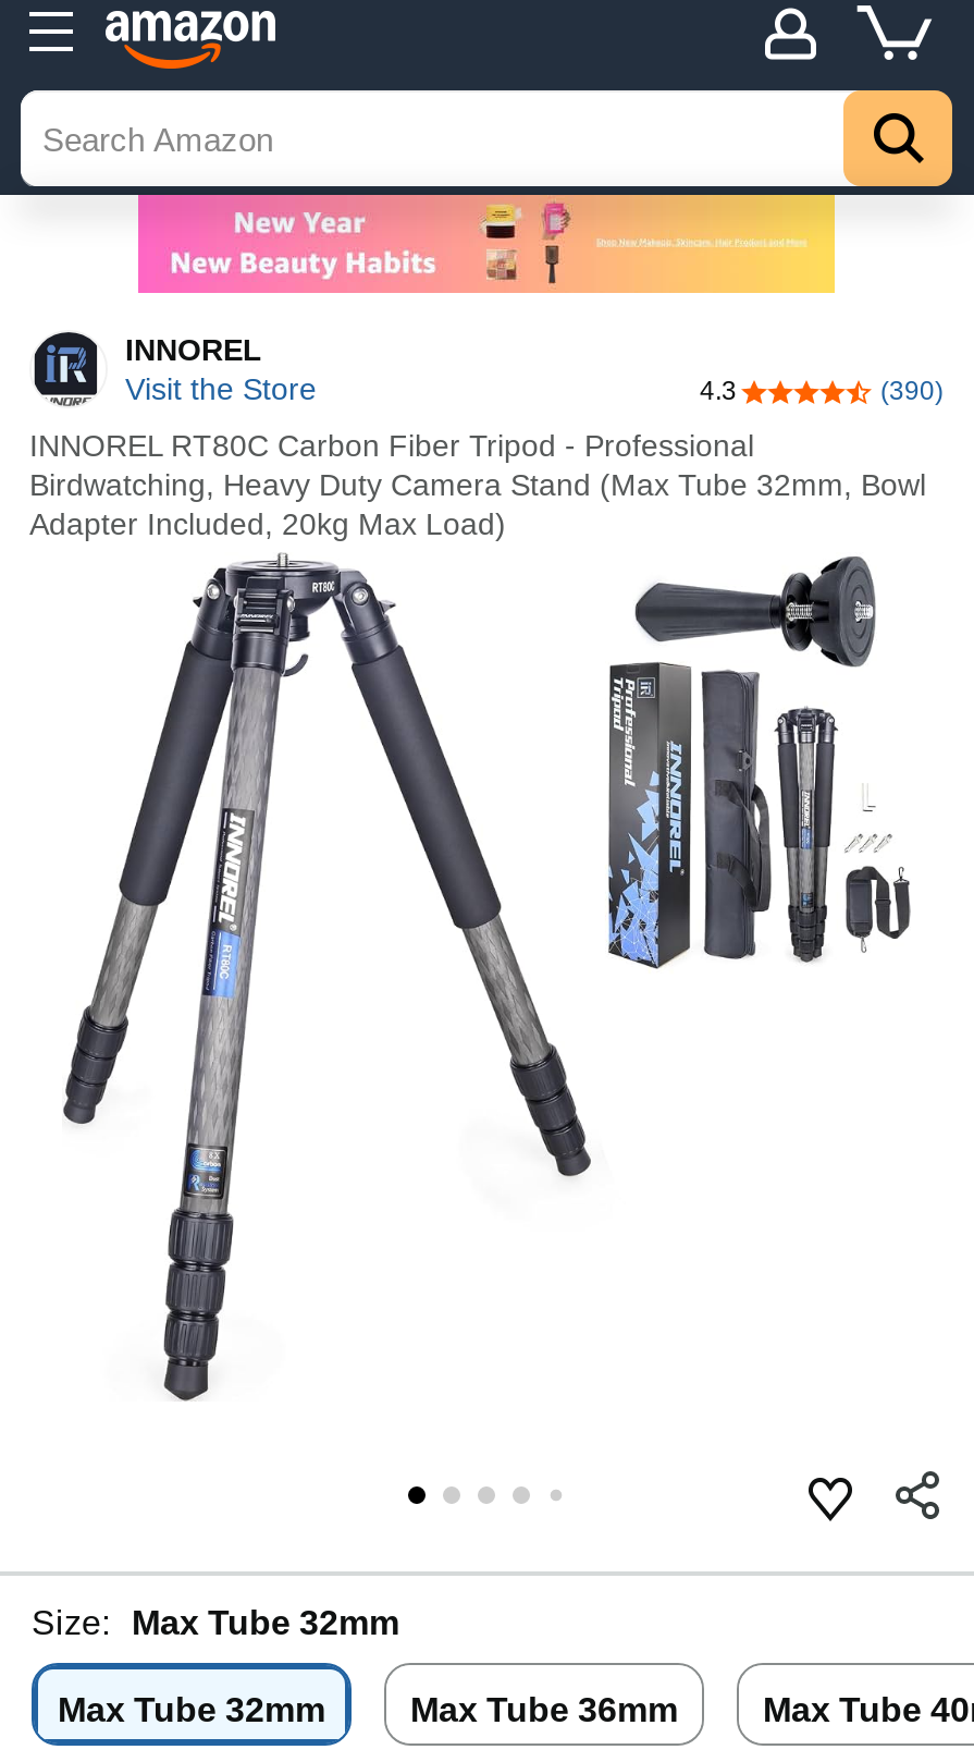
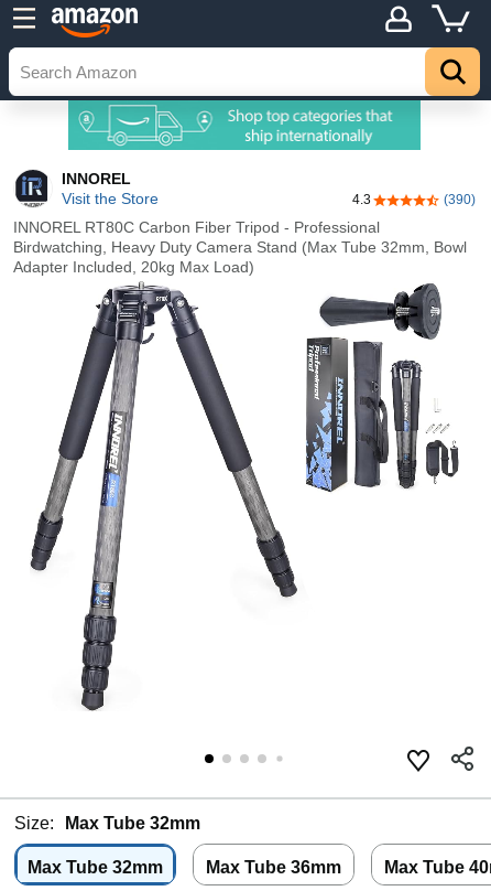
[136,193,837,295] [image] -> [67,99,422,151] [image]

